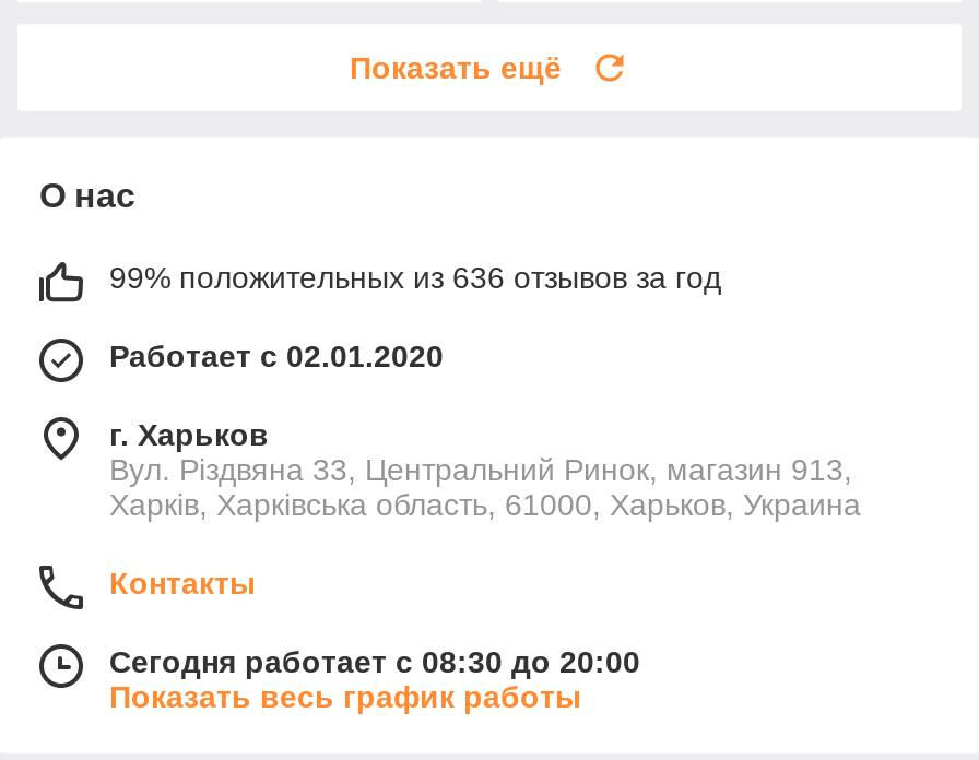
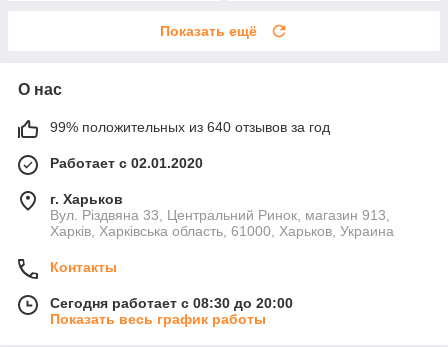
[109,259,721,294] 99% положительных из 636 отзывов за год -> [50,119,330,135] 99% положительных из 640 отзывов за год

